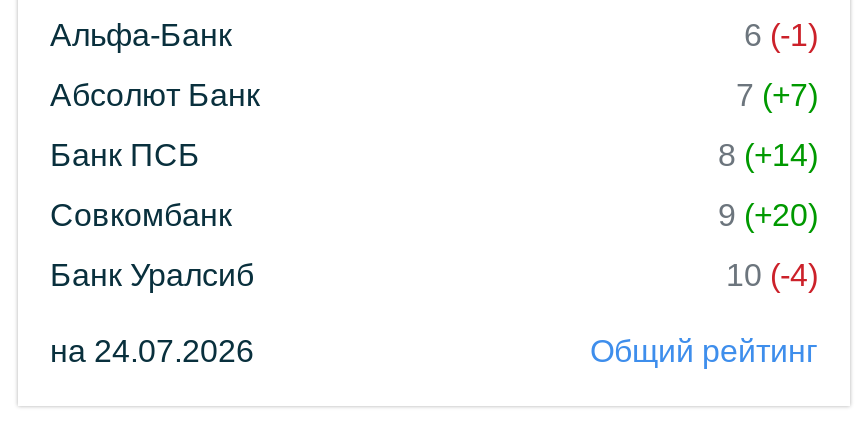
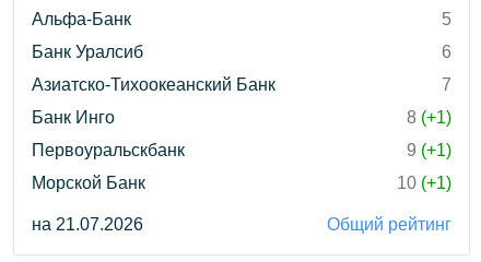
[50,18,818,232] 6 (-1) | Абсолют Банк | 7 (+7) | Банк ПСБ | 8 (+14) | Совкомбанк | 9 (+20) -> [442,10,451,28] 5
[50,258,818,368] 10 (-4) | на 24.07.2026 -> [32,43,451,234] 6 | Азиатско-Тихоокеанский Банк | 7 | Банк Инго | 8 (+1) | Первоуральскбанк | 9 (+1) | Морской Банк | 10 (+1) | на 21.07.2026
moved [50,258,254,292] -> [32,43,143,61]: Банк Уралсиб

